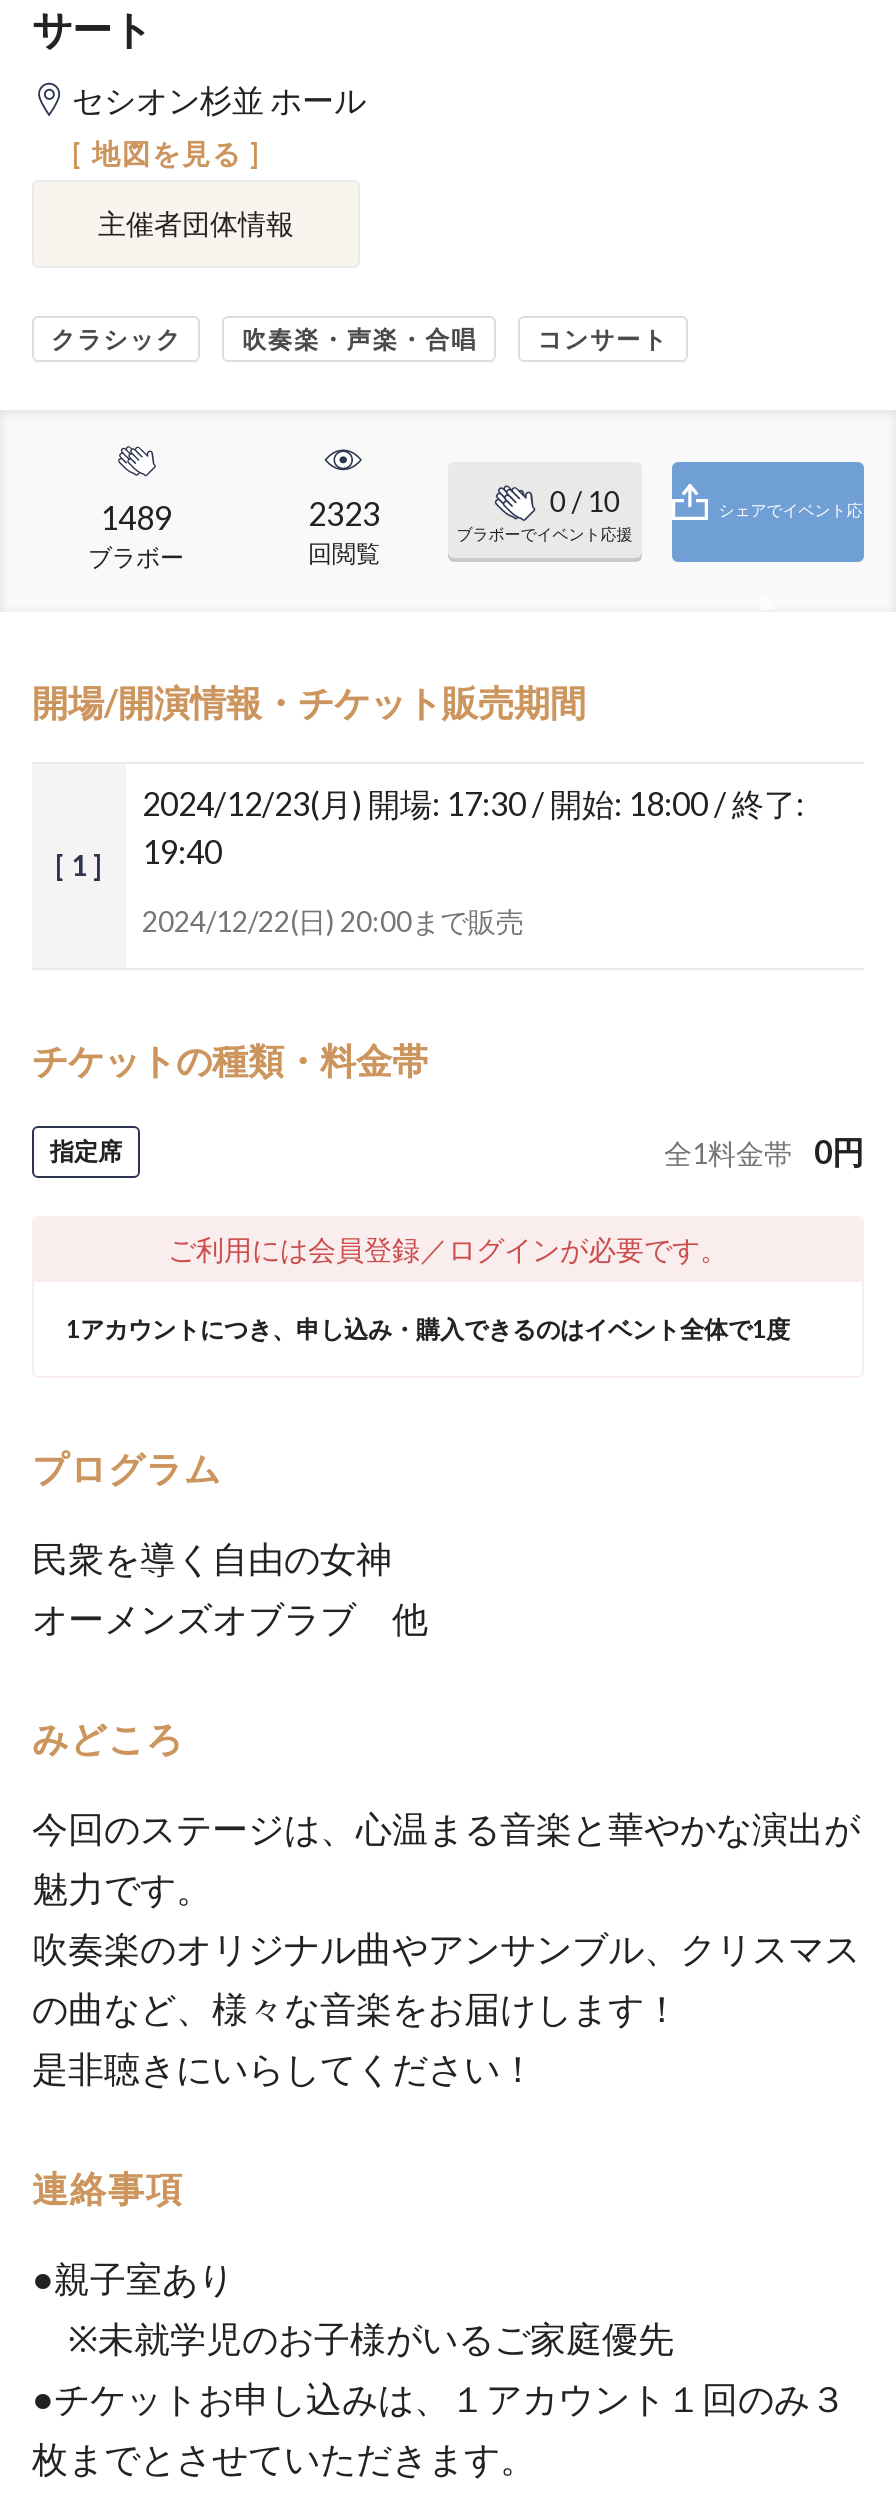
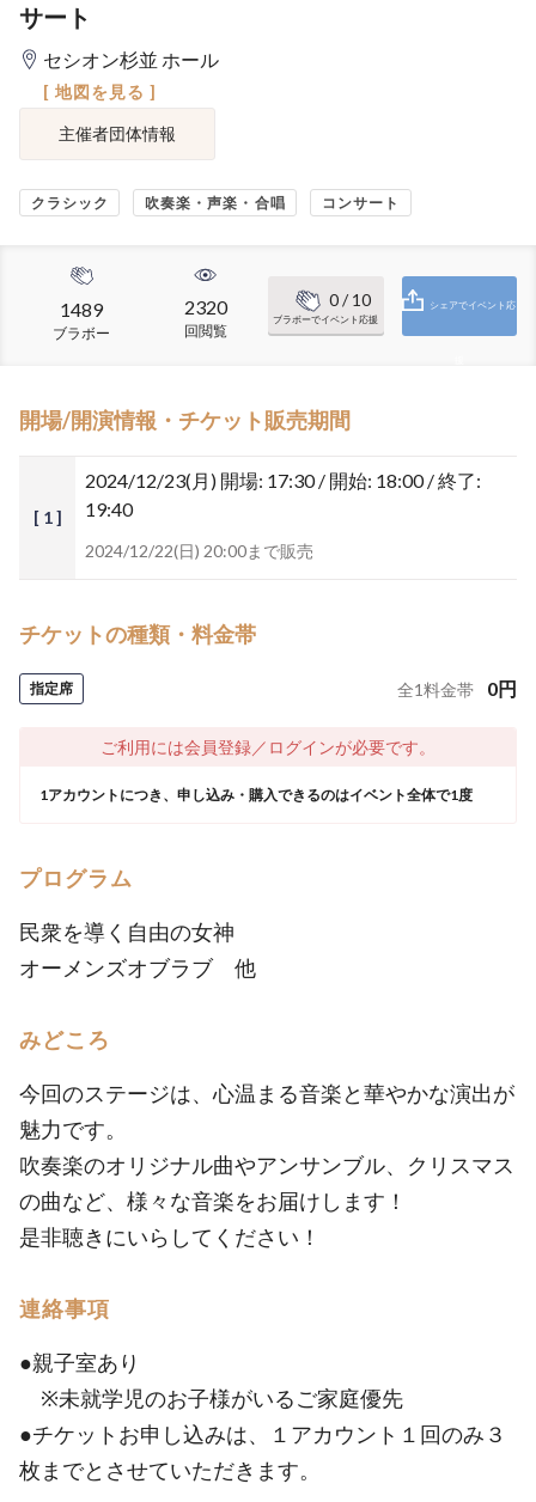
[308,494,380,532] 2323 -> [184,295,227,318] 2320

